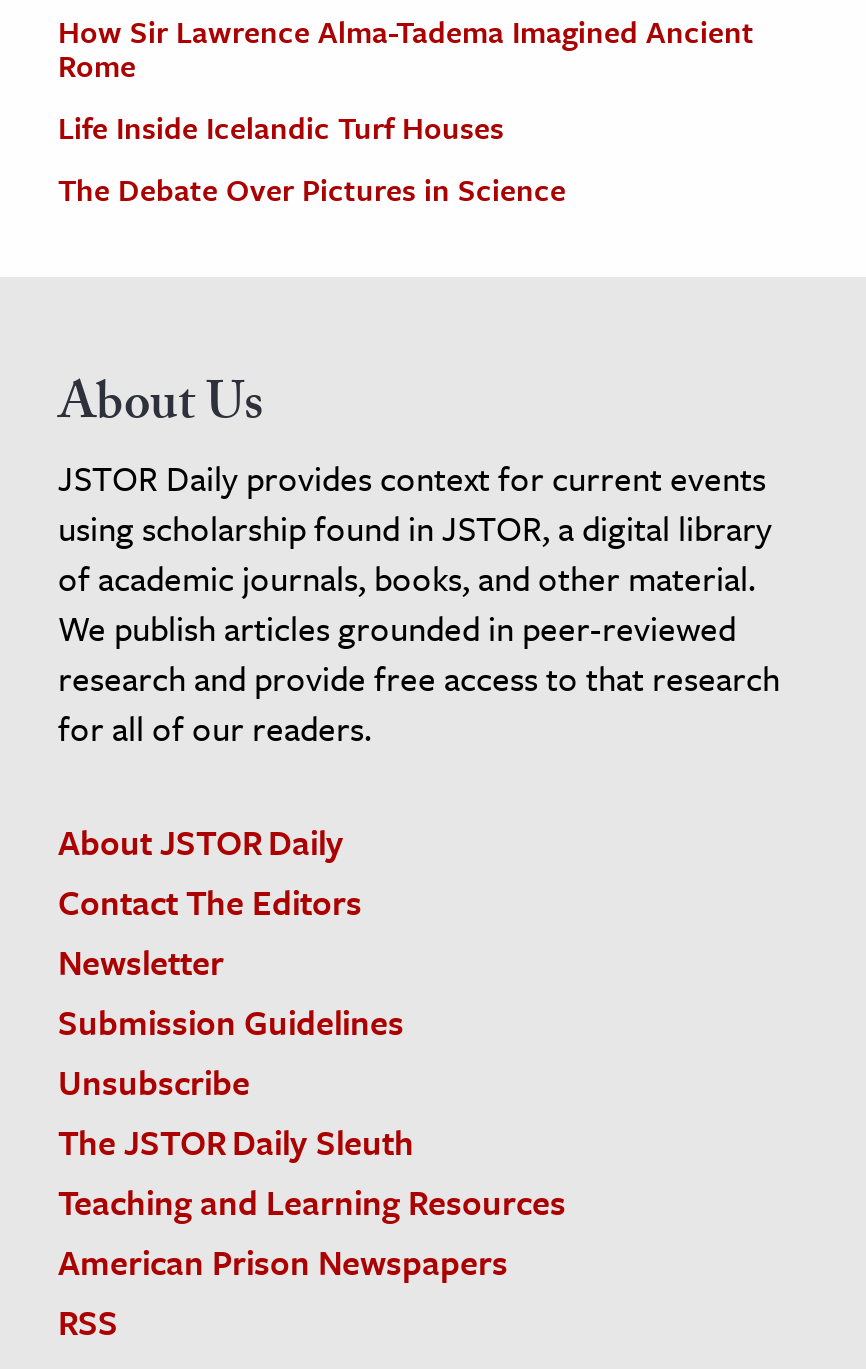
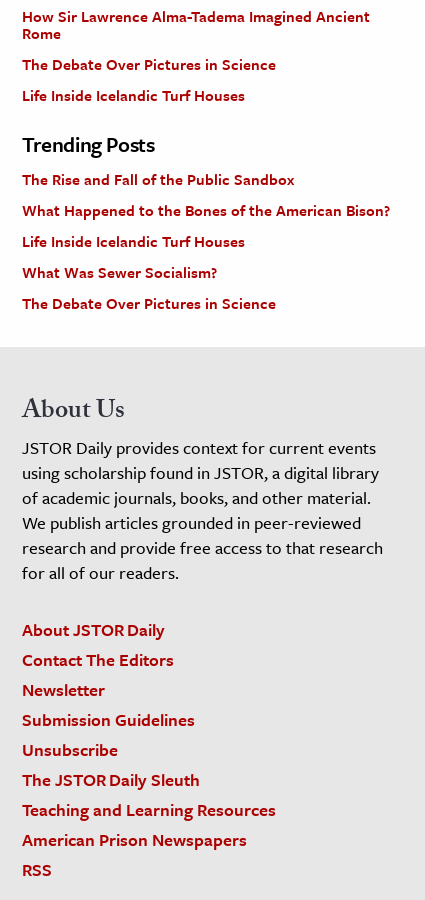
none -> [22,53,276,75] The Debate Over Pictures in Science
none -> [22,129,390,283] Trending Posts | The Rise and Fall of the Public Sandbox | What Happened to the Bones of the American Bison? | Life Inside Icelandic Turf Houses | What Was Sewer Socialism?

